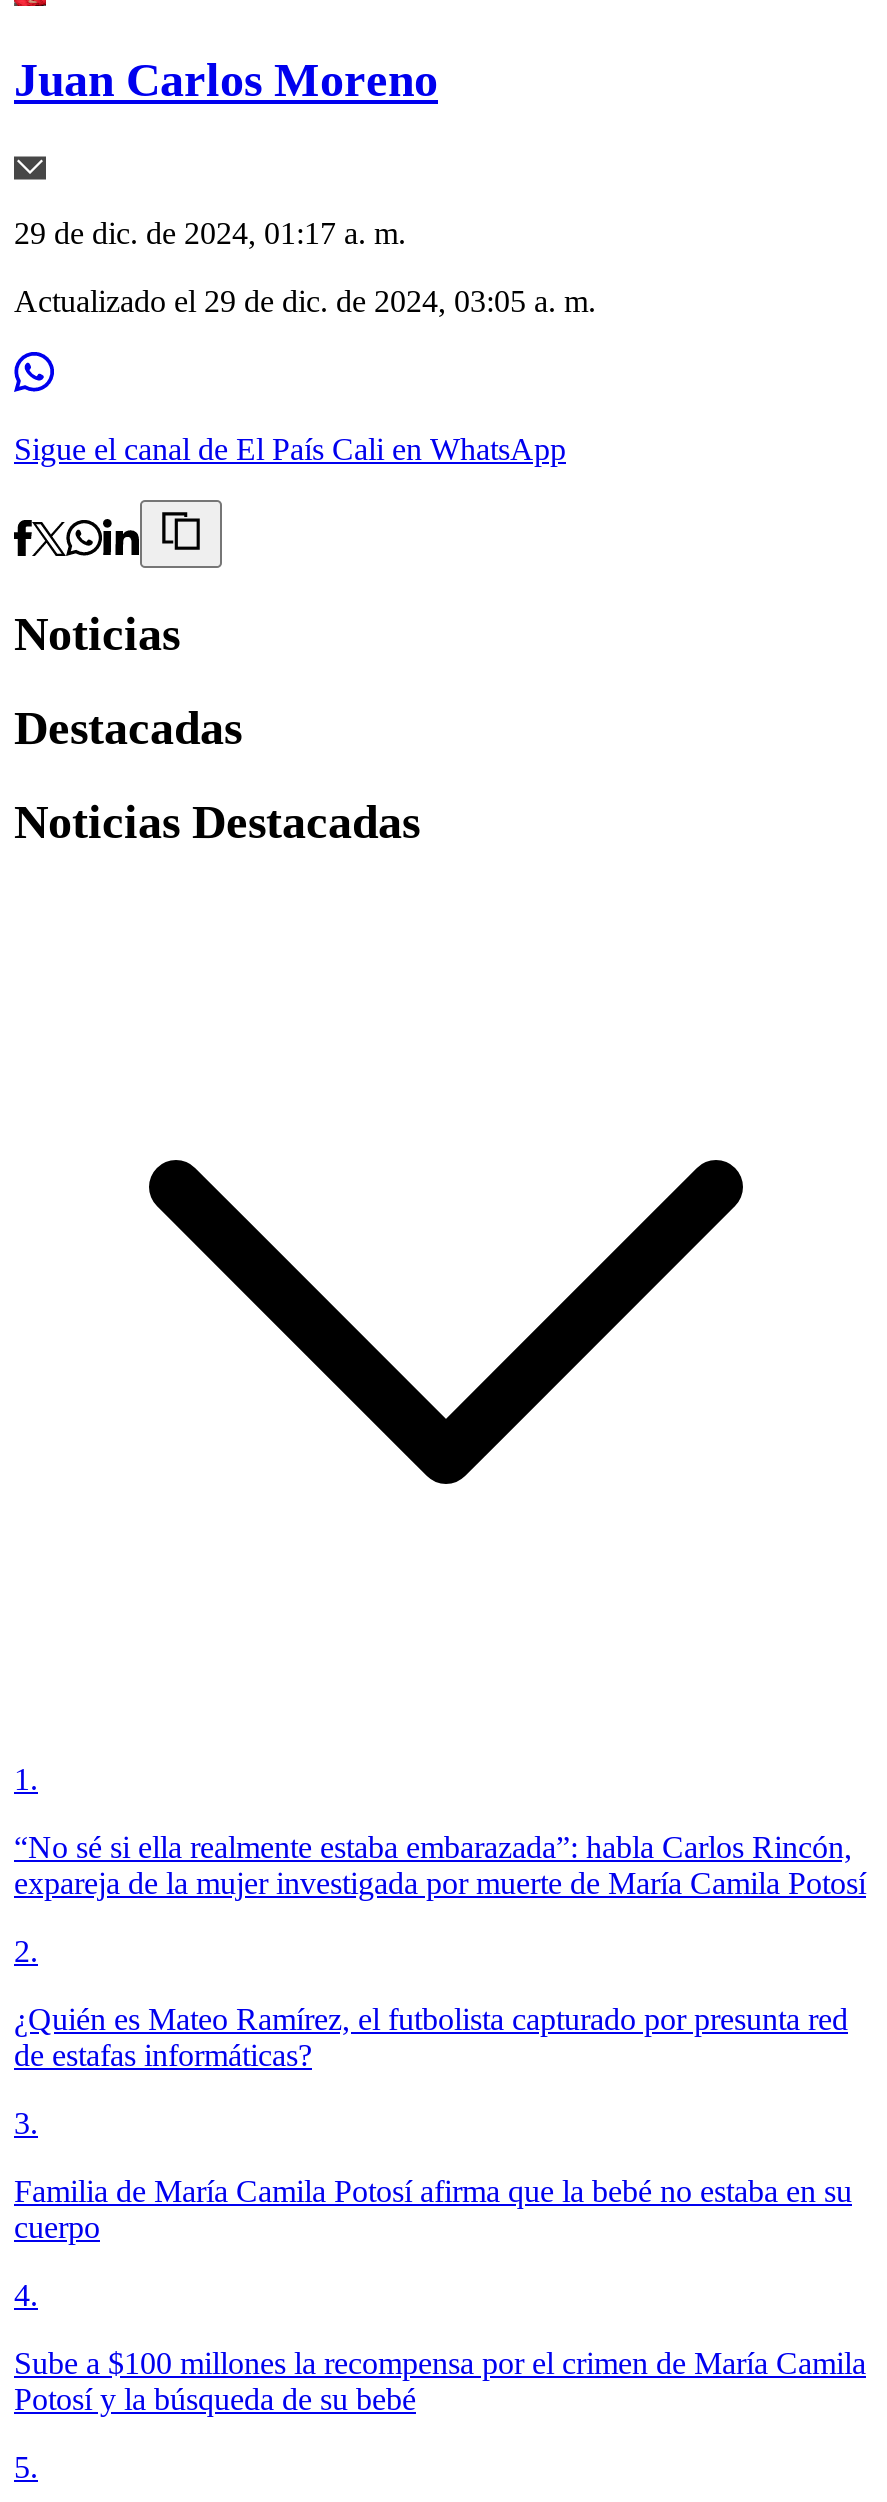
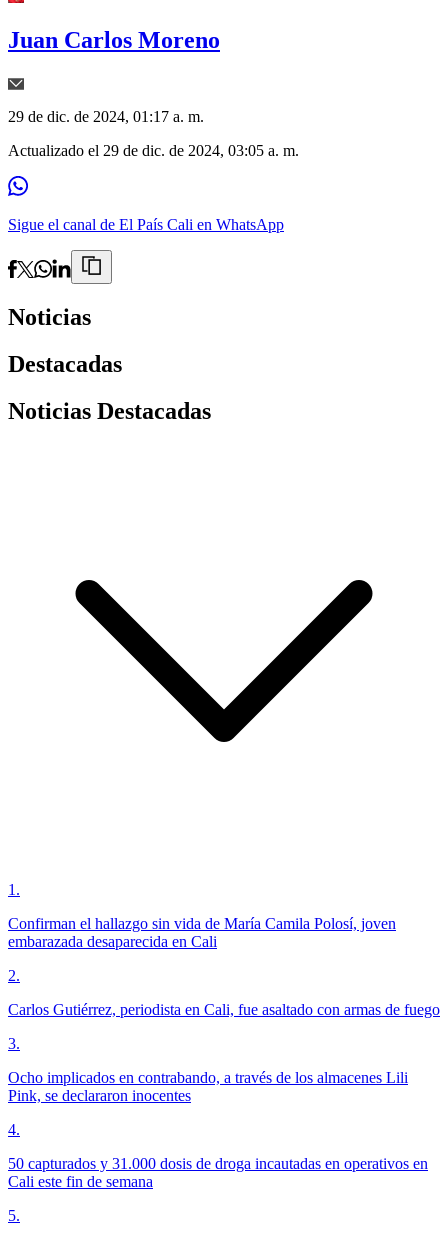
[14,1830,866,1900] “No sé si ella realmente estaba embarazada”: habla Carlos Rincón, | expareja de la mujer investigada por muerte de María Camila Potosí -> [8,915,396,950] Confirman el hallazgo sin vida de María Camila Polosí, joven | embarazada desaparecida en Cali
[14,2002,848,2072] ¿Quién es Mateo Ramírez, el futbolista capturado por presunta red | de estafas informáticas? -> [8,1001,440,1018] Carlos Gutiérrez, periodista en Cali, fue asaltado con armas de fuego
[14,2174,852,2244] Familia de María Camila Potosí afirma que la bebé no estaba en su | cuerpo -> [8,1069,408,1104] Ocho implicados en contrabando, a través de los almacenes Lili | Pink, se declararon inocentes
[14,2346,866,2416] Sube a $100 millones la recompensa por el crimen de María Camila | Potosí y la búsqueda de su bebé -> [8,1155,428,1190] 50 capturados y 31.000 dosis de droga incautadas en operativos en | Cali este fin de semana

